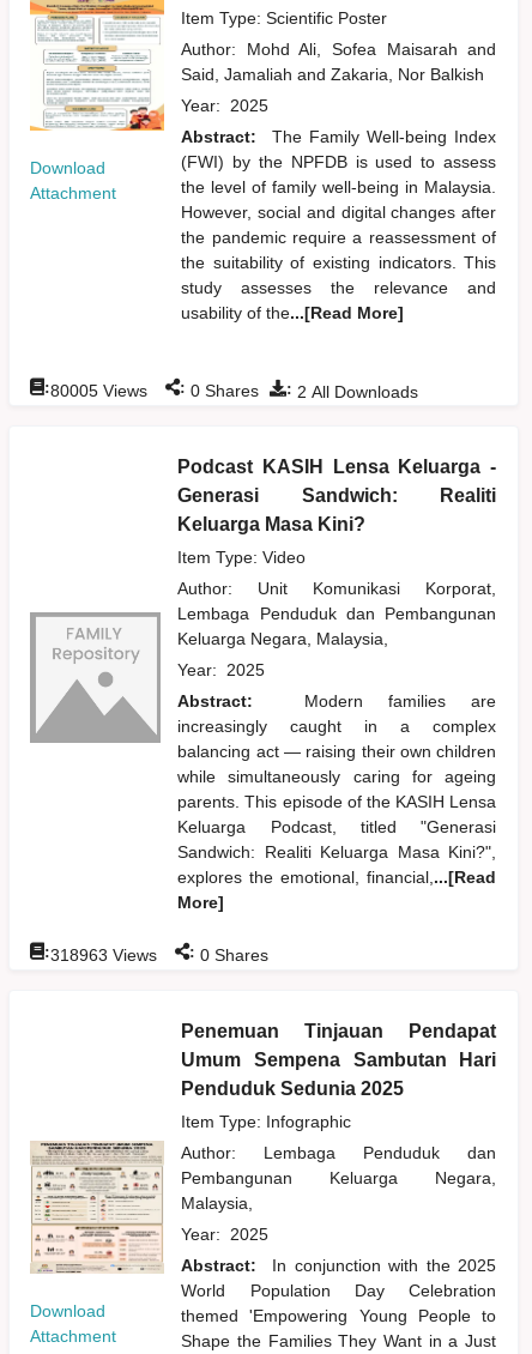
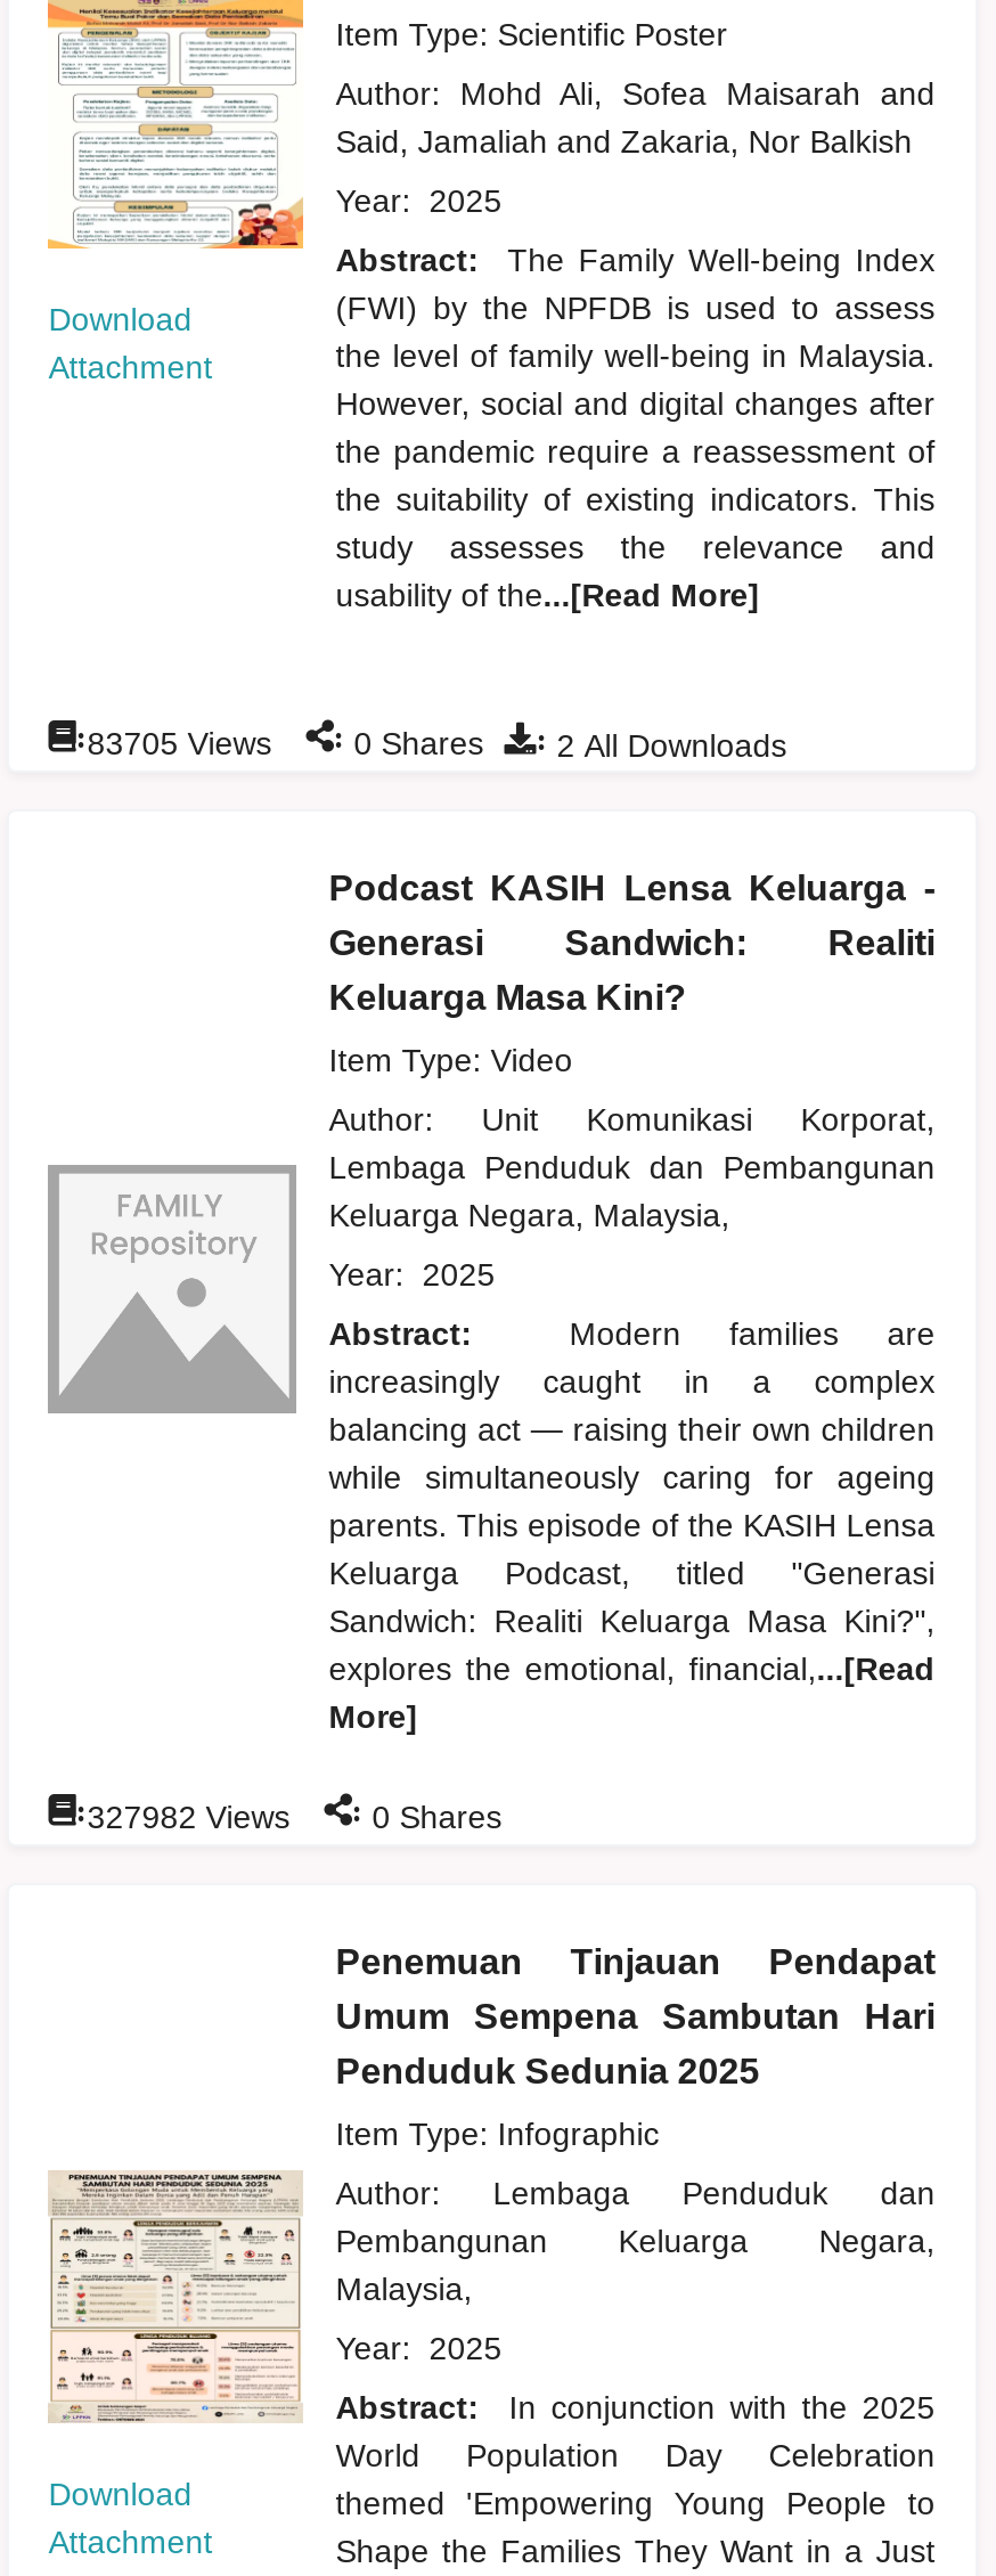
[45,378,418,401] :80005 Views : 0 Shares : 2 All Downloads -> [76,720,787,763] :83705 Views : 0 Shares : 2 All Downloads
[45,943,269,964] :318963 Views : 0 Shares -> [76,1794,502,1835] :327982 Views : 0 Shares

